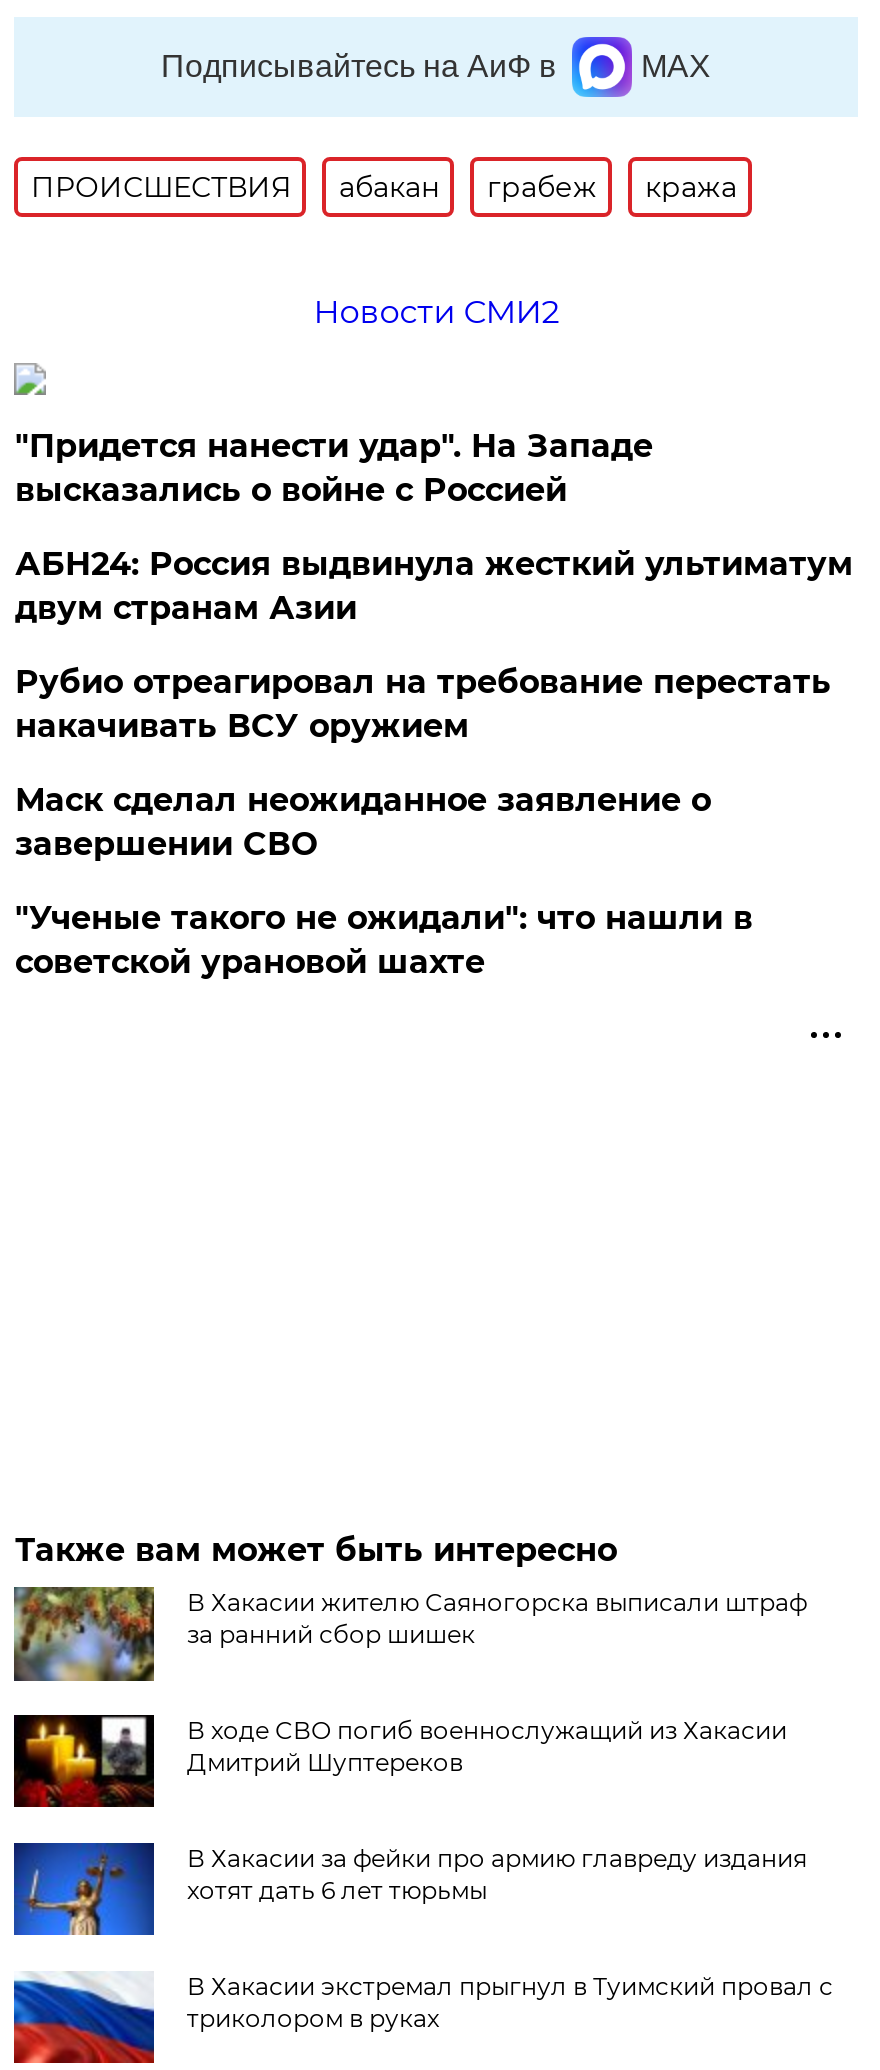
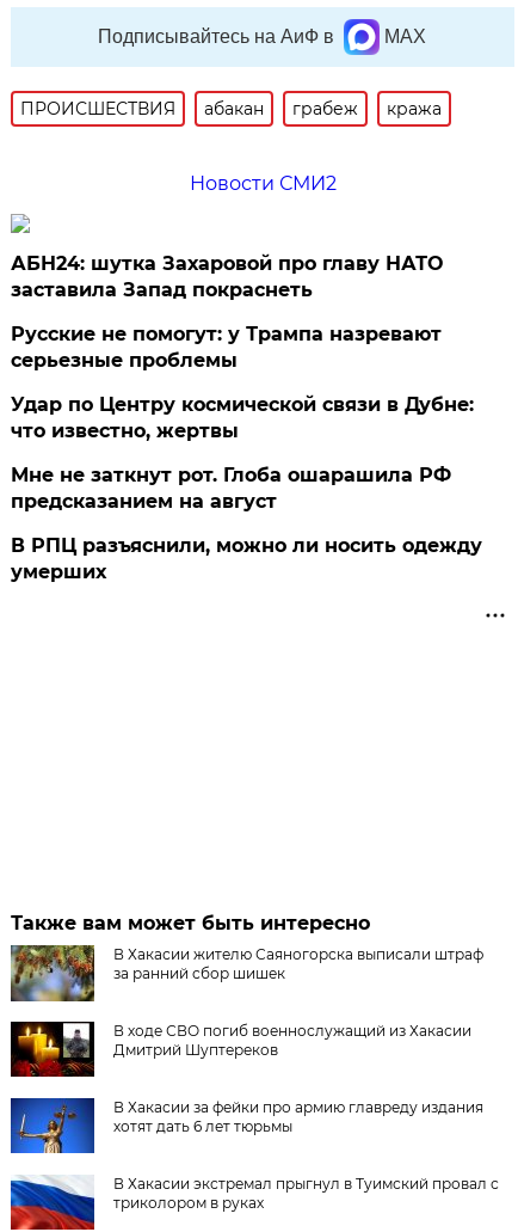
[15,427,653,509] "Придется нанести удар". На Западе | высказались о войне с Россией -> [11,252,443,301] АБН24: шутка Захаровой про главу НАТО | заставила Запад покраснеть
[15,545,853,627] АБН24: Россия выдвинула жесткий ультиматум | двум странам Азии -> [11,323,442,372] Русские не помогут: у Трампа назревают | серьезные проблемы
[15,663,831,745] Рубио отреагировал на требование перестать | накачивать ВСУ оружием -> [11,393,474,442] Удар по Центру космической связи в Дубне: | что известно, жертвы
[15,781,711,863] Маск сделал неожиданное заявление о | завершении СВО -> [11,464,452,513] Мне не заткнут рот. Глоба ошарашила РФ | предсказанием на август
[15,899,753,981] "Ученые такого не ожидали": что нашли в | советской урановой шахте -> [11,534,483,583] В РПЦ разъяснили, можно ли носить одежду | умерших

